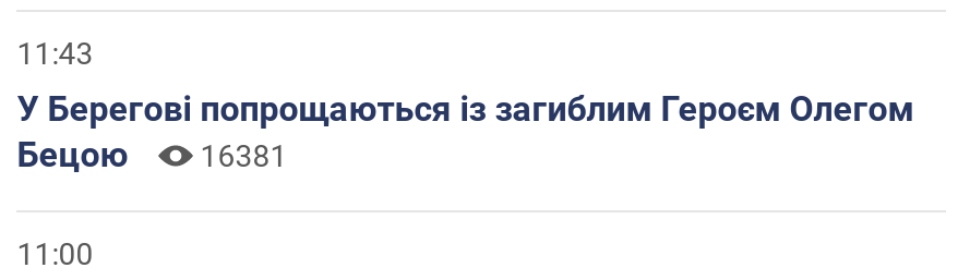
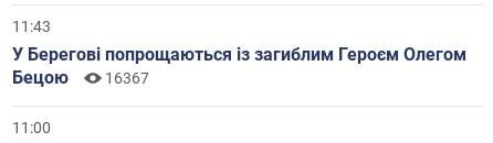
[17,133,287,175] Бецою 16381 -> [12,67,149,88] Бецою 16367

